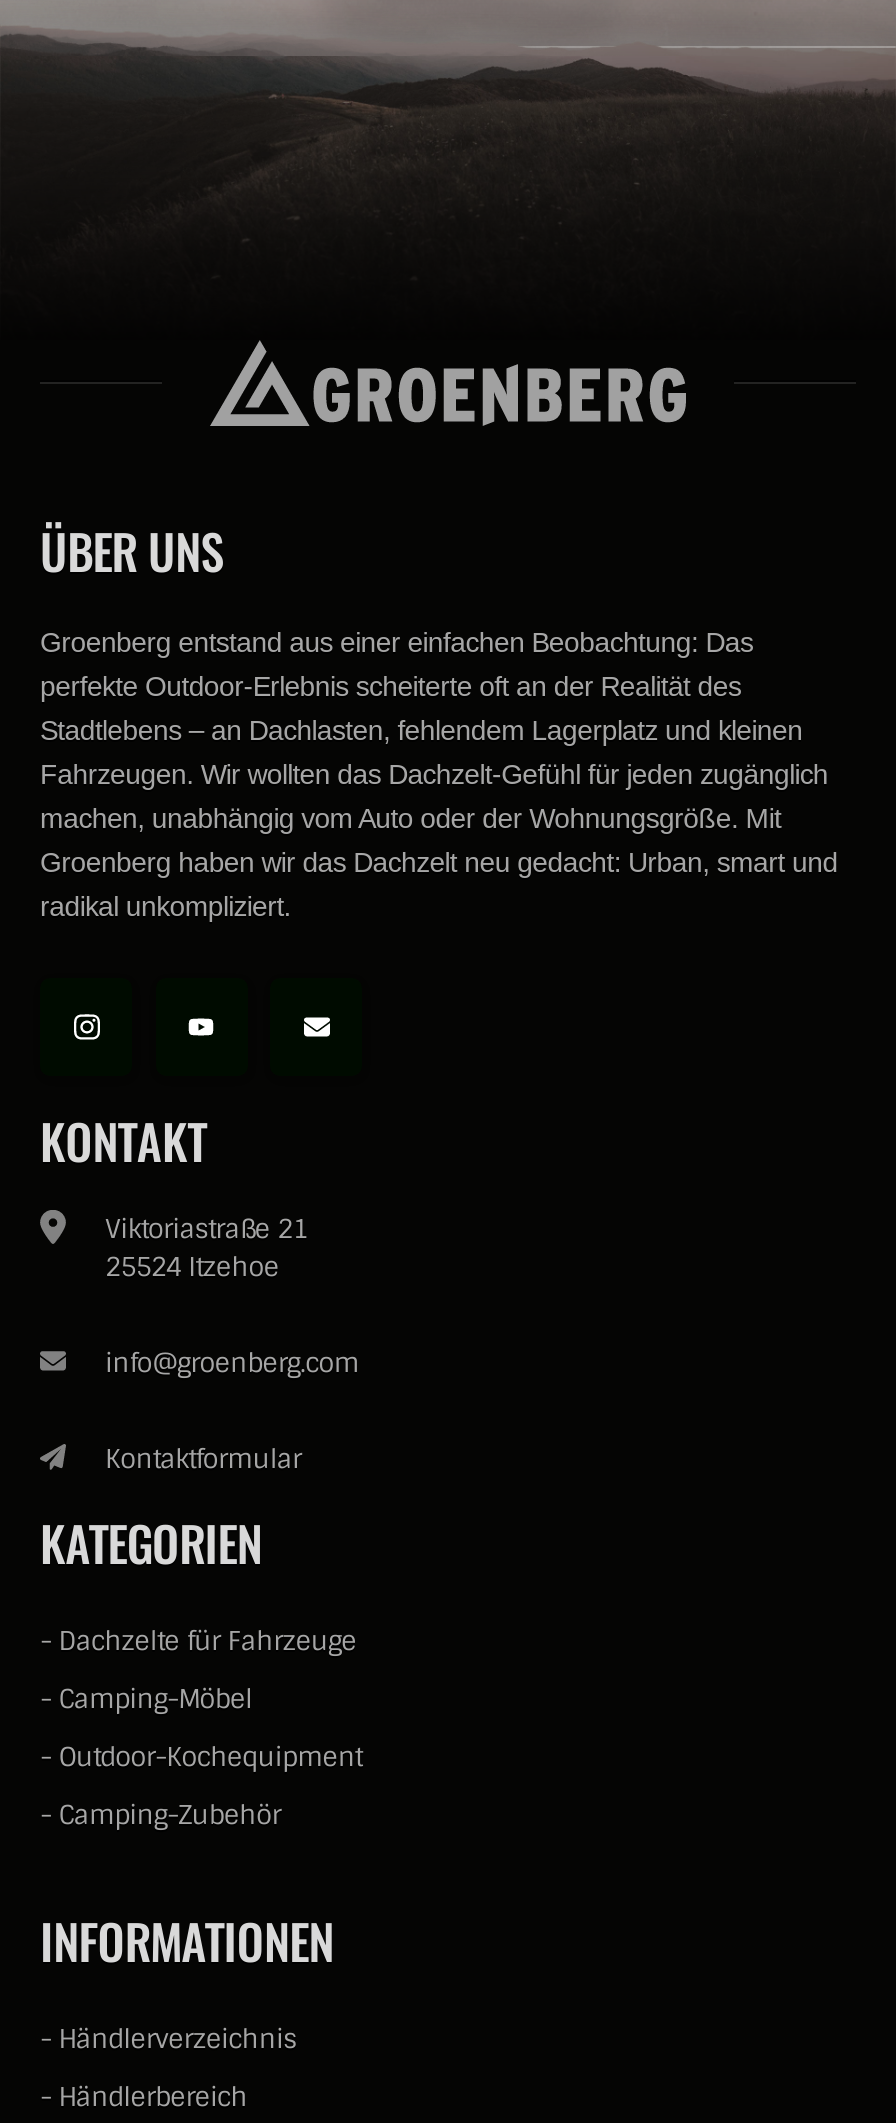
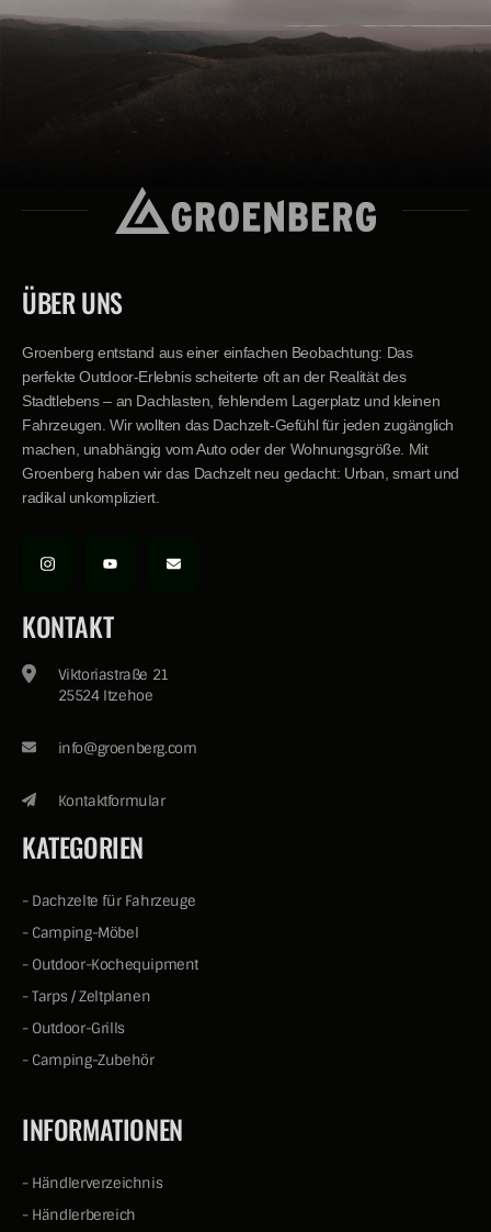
none -> [22,987,150,1038] - Tarps / Zeltplanen | - Outdoor-Grills

